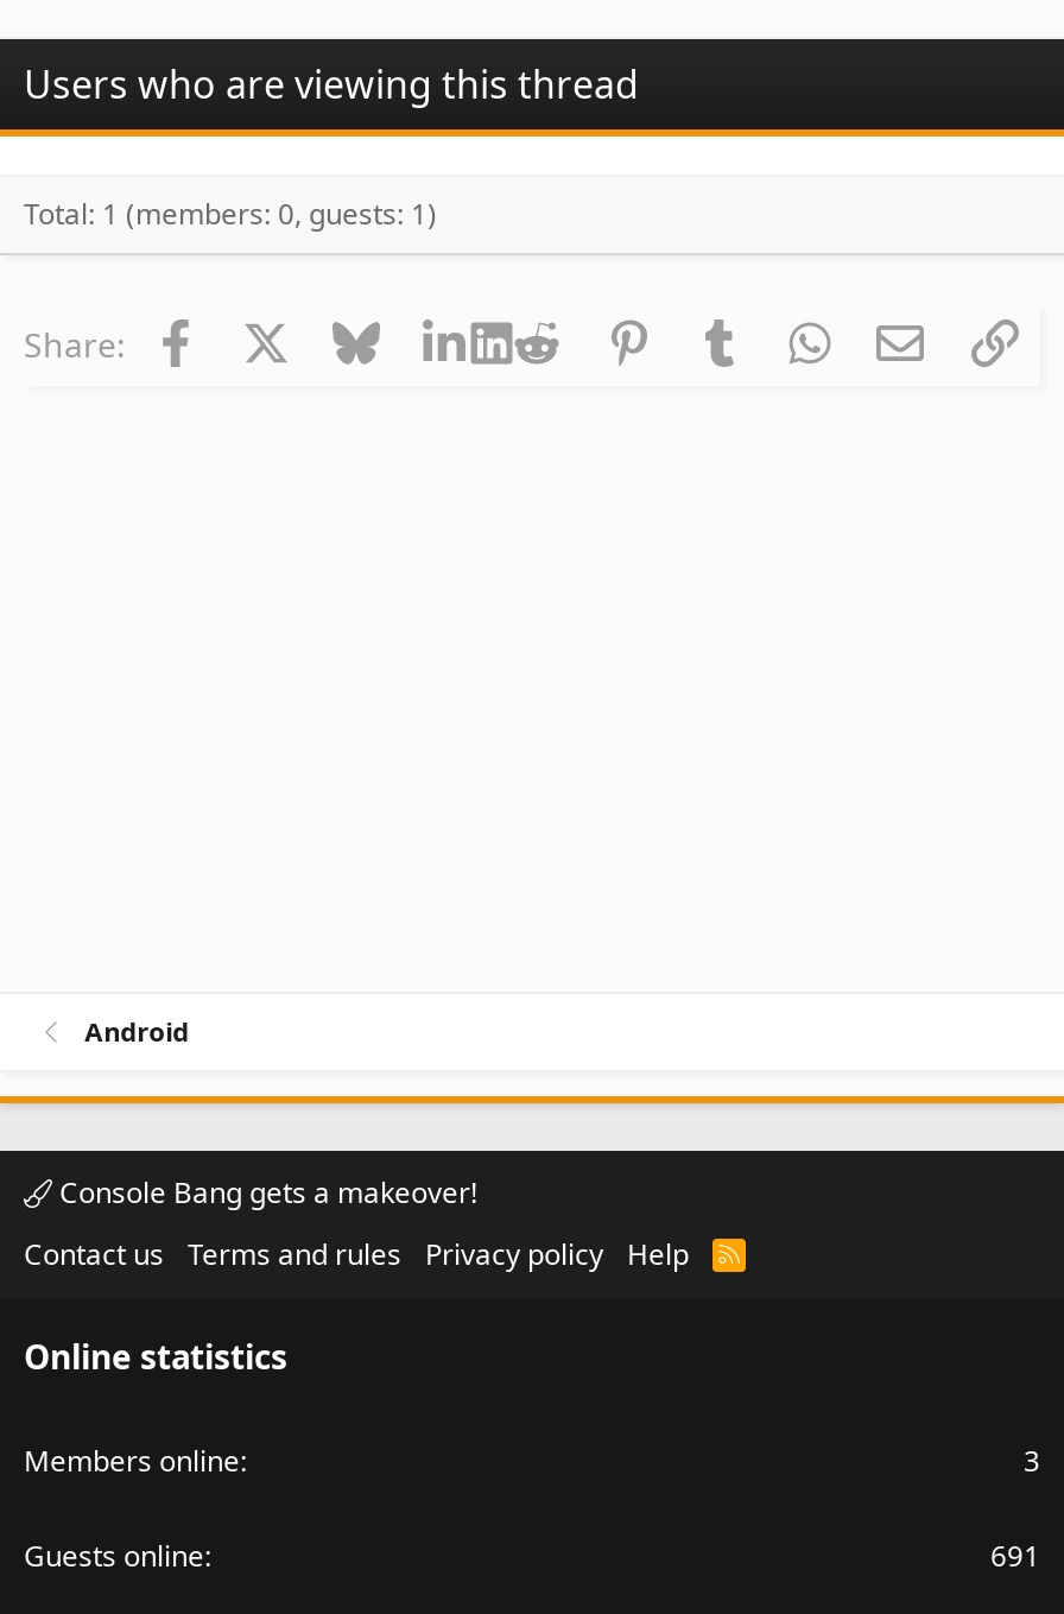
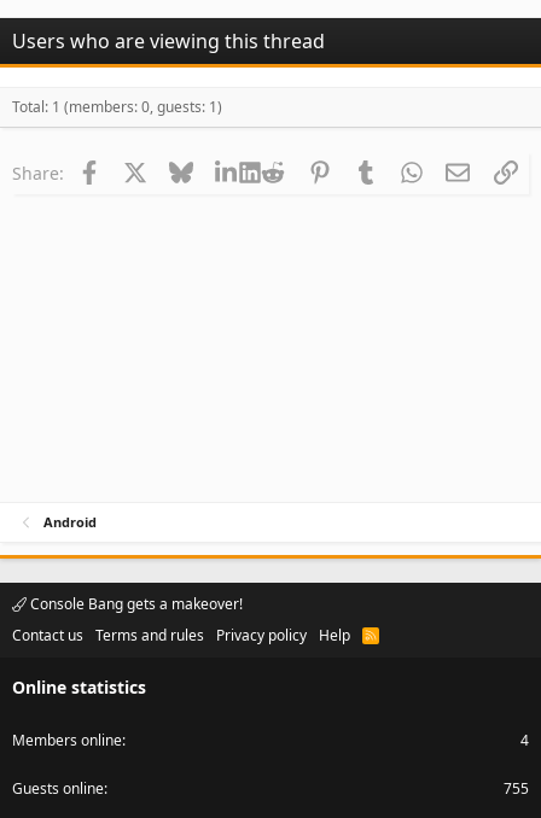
[1024,1441,1040,1481] 3 -> [520,730,529,751] 4
[990,1536,1040,1576] 691 -> [504,778,529,799] 755

